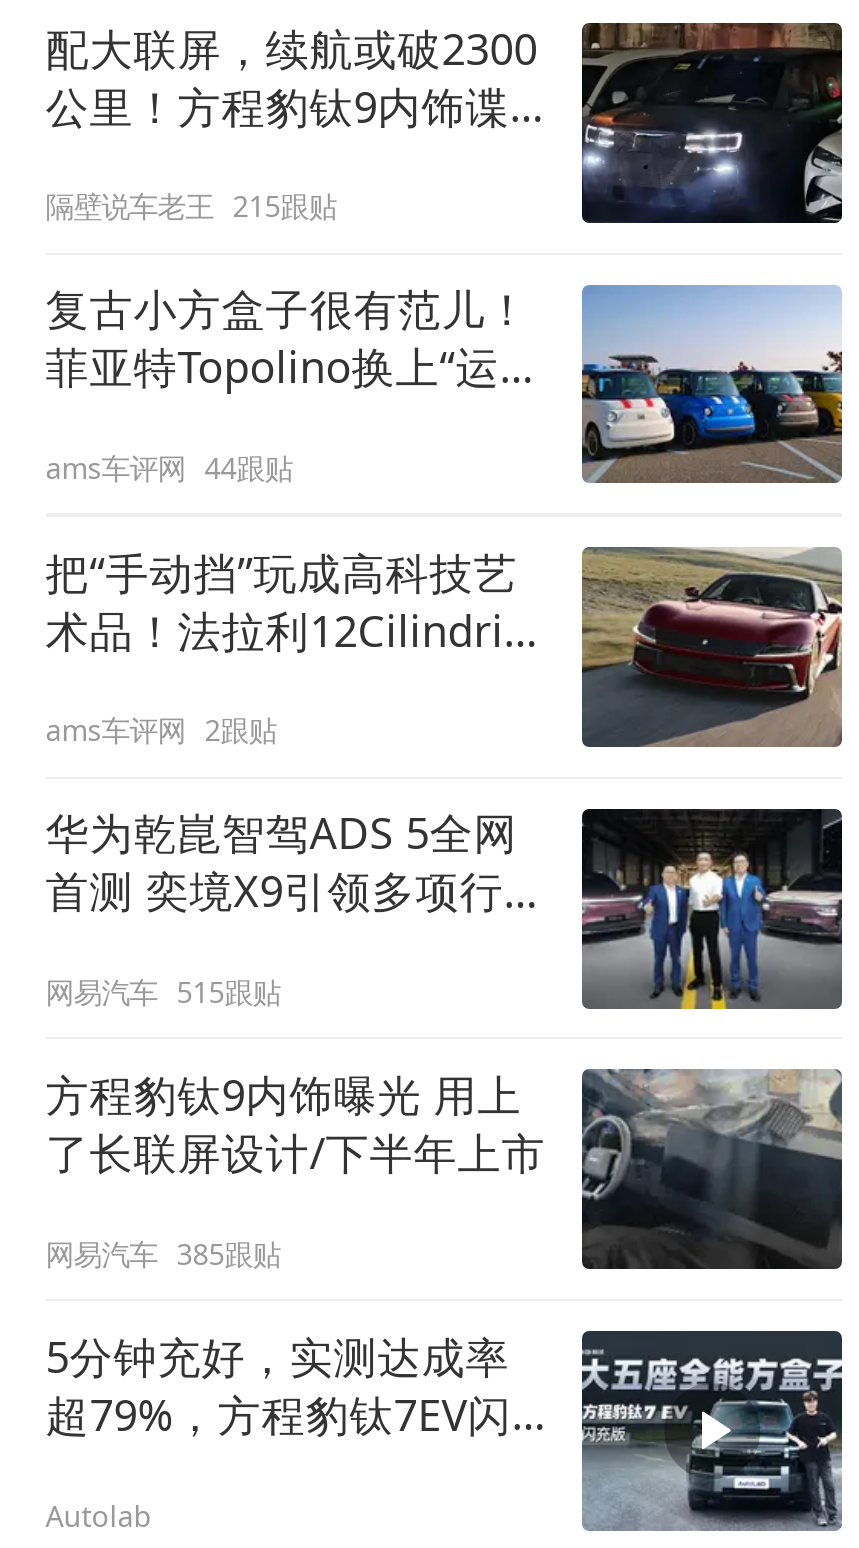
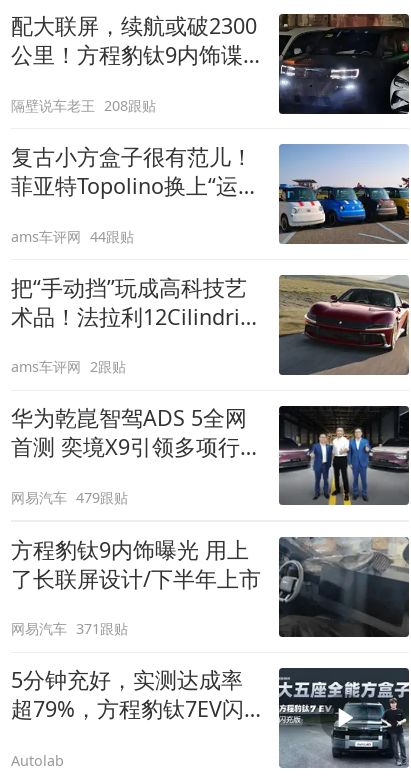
[45,187,337,225] 隔壁说车老王 215跟贴 -> [11,96,156,115] 隔壁说车老王 208跟贴
[45,972,281,1010] 网易汽车 515跟贴 -> [11,488,128,507] 网易汽车 479跟贴
[45,1234,281,1272] 网易汽车 385跟贴 -> [11,619,128,638] 网易汽车 371跟贴

